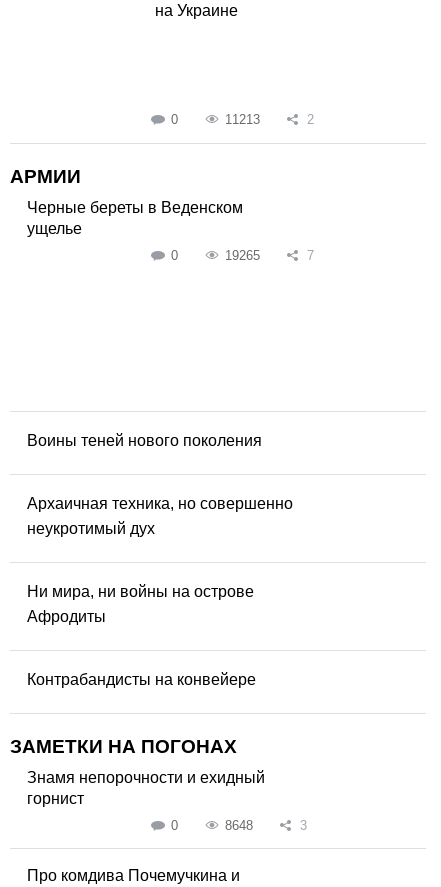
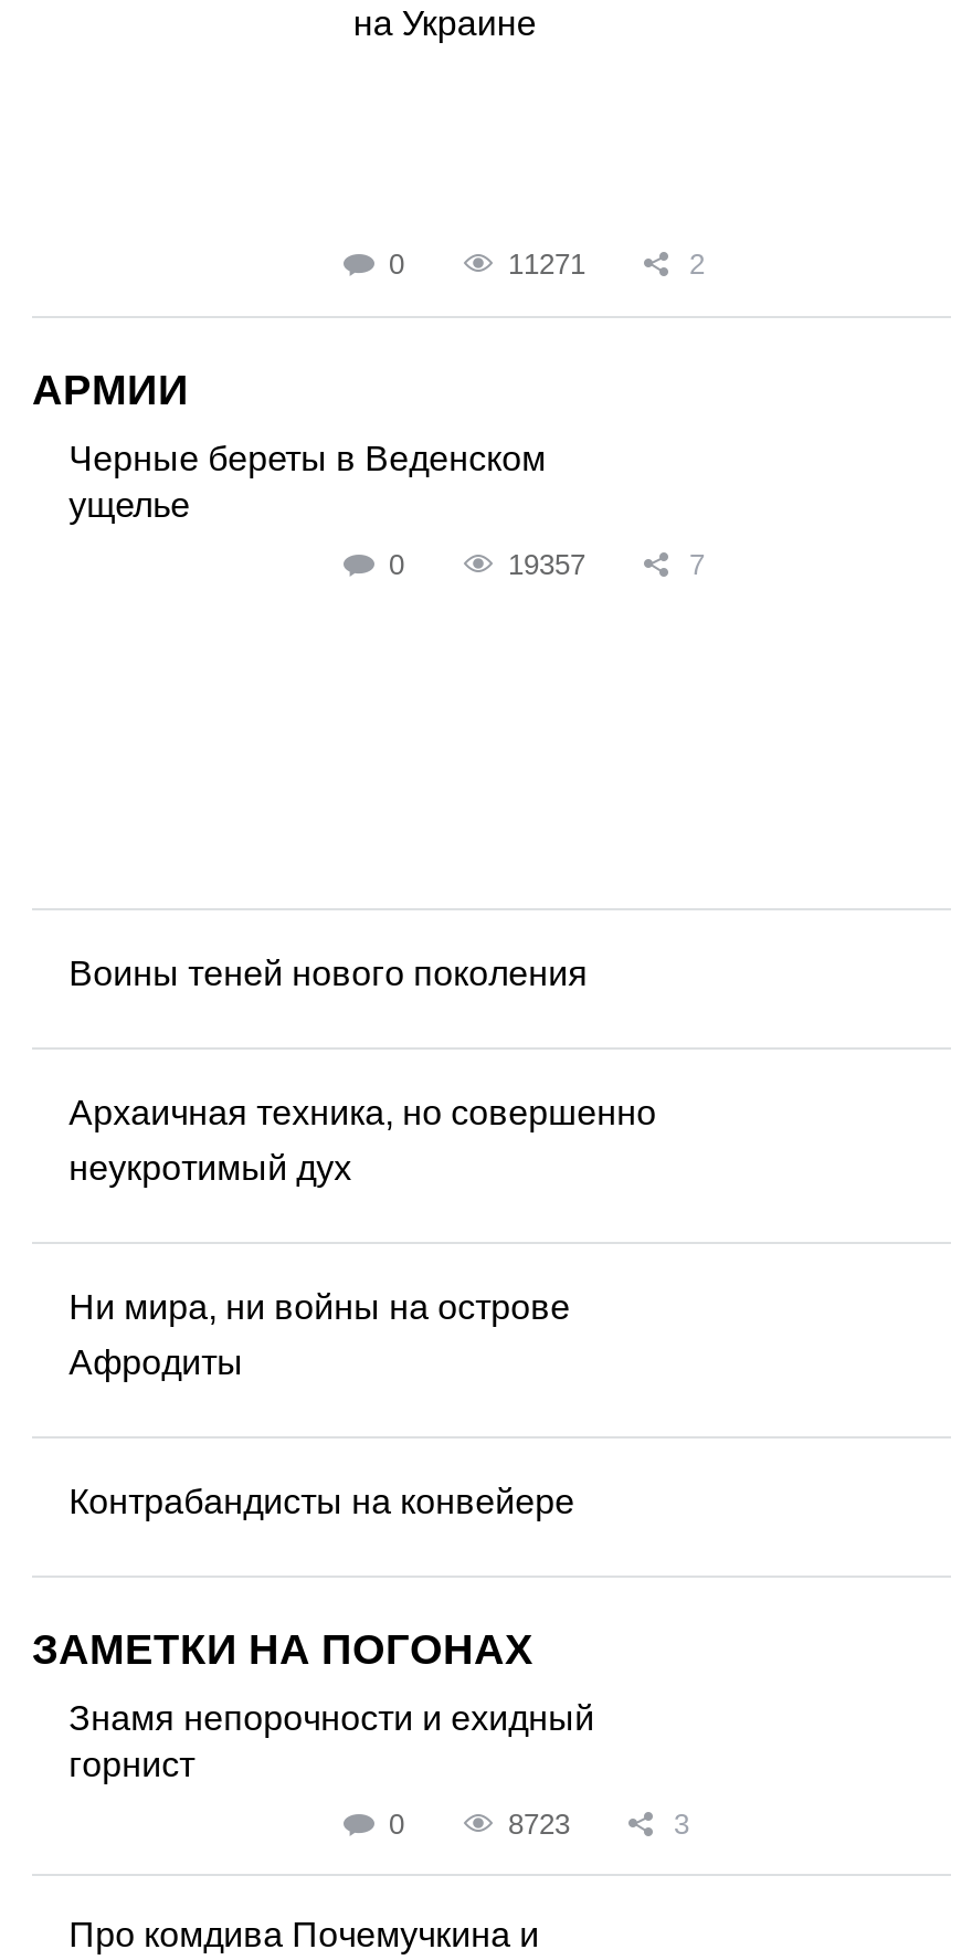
[225,112,260,127] 11213 -> [508,247,585,280] 11271
[225,248,260,263] 19265 -> [508,547,585,580] 19357
[225,817,253,832] 8648 -> [508,1806,570,1840] 8723

